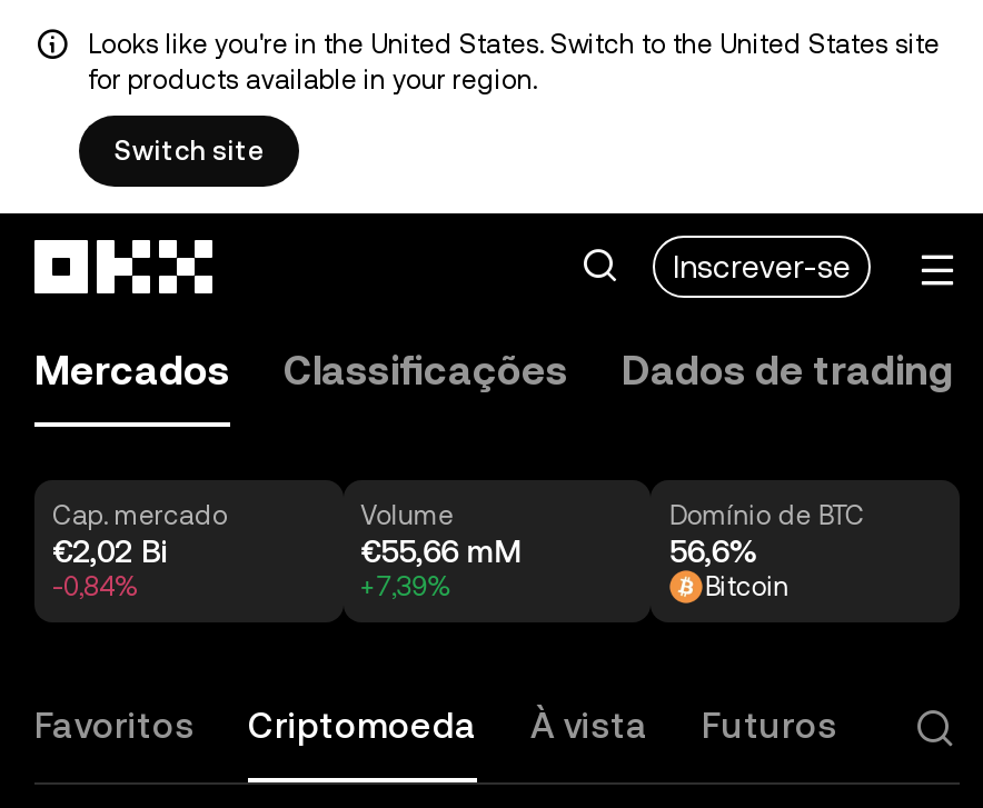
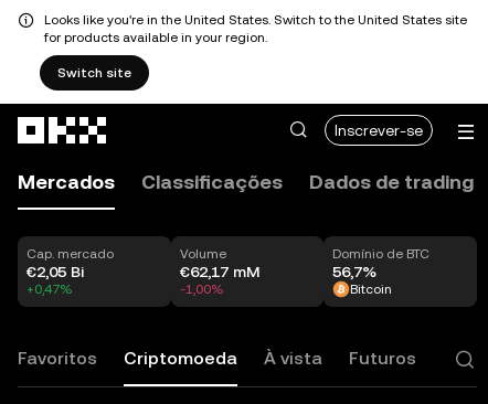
[52,533,168,569] €2,02 Bi -> [26,263,84,280] €2,05 Bi
[361,533,521,569] €55,66 mM -> [180,263,259,280] €62,17 mM
[669,533,758,569] 56,6% -> [333,263,377,280] 56,7%
[52,571,141,602] -0,84% -> [26,281,73,297] +0,47%
[361,571,454,602] +7,39% -> [180,281,224,297] -1,00%

